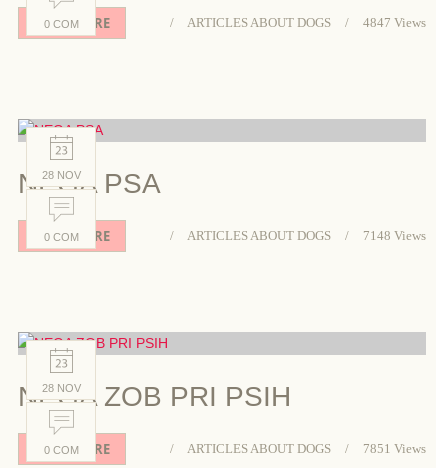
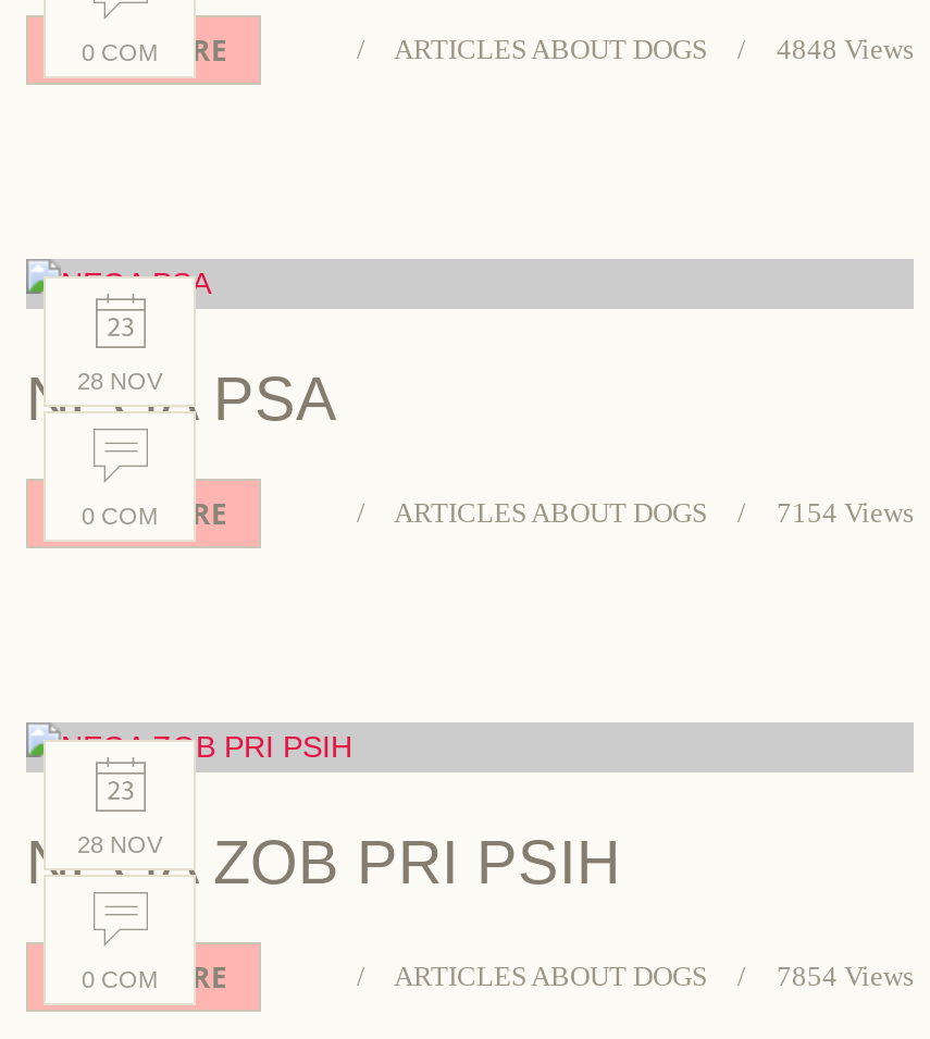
[363,15,426,30] 4847 Views -> [777,33,914,65] 4848 Views
[363,228,426,243] 7148 Views -> [777,496,914,529] 7154 Views
[363,441,426,456] 7851 Views -> [777,960,914,992] 7854 Views

